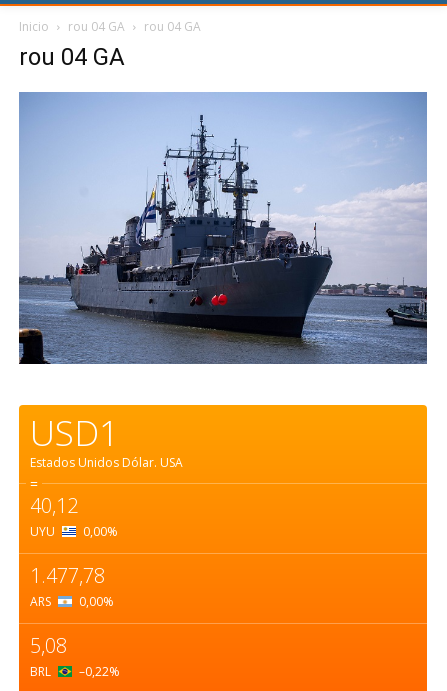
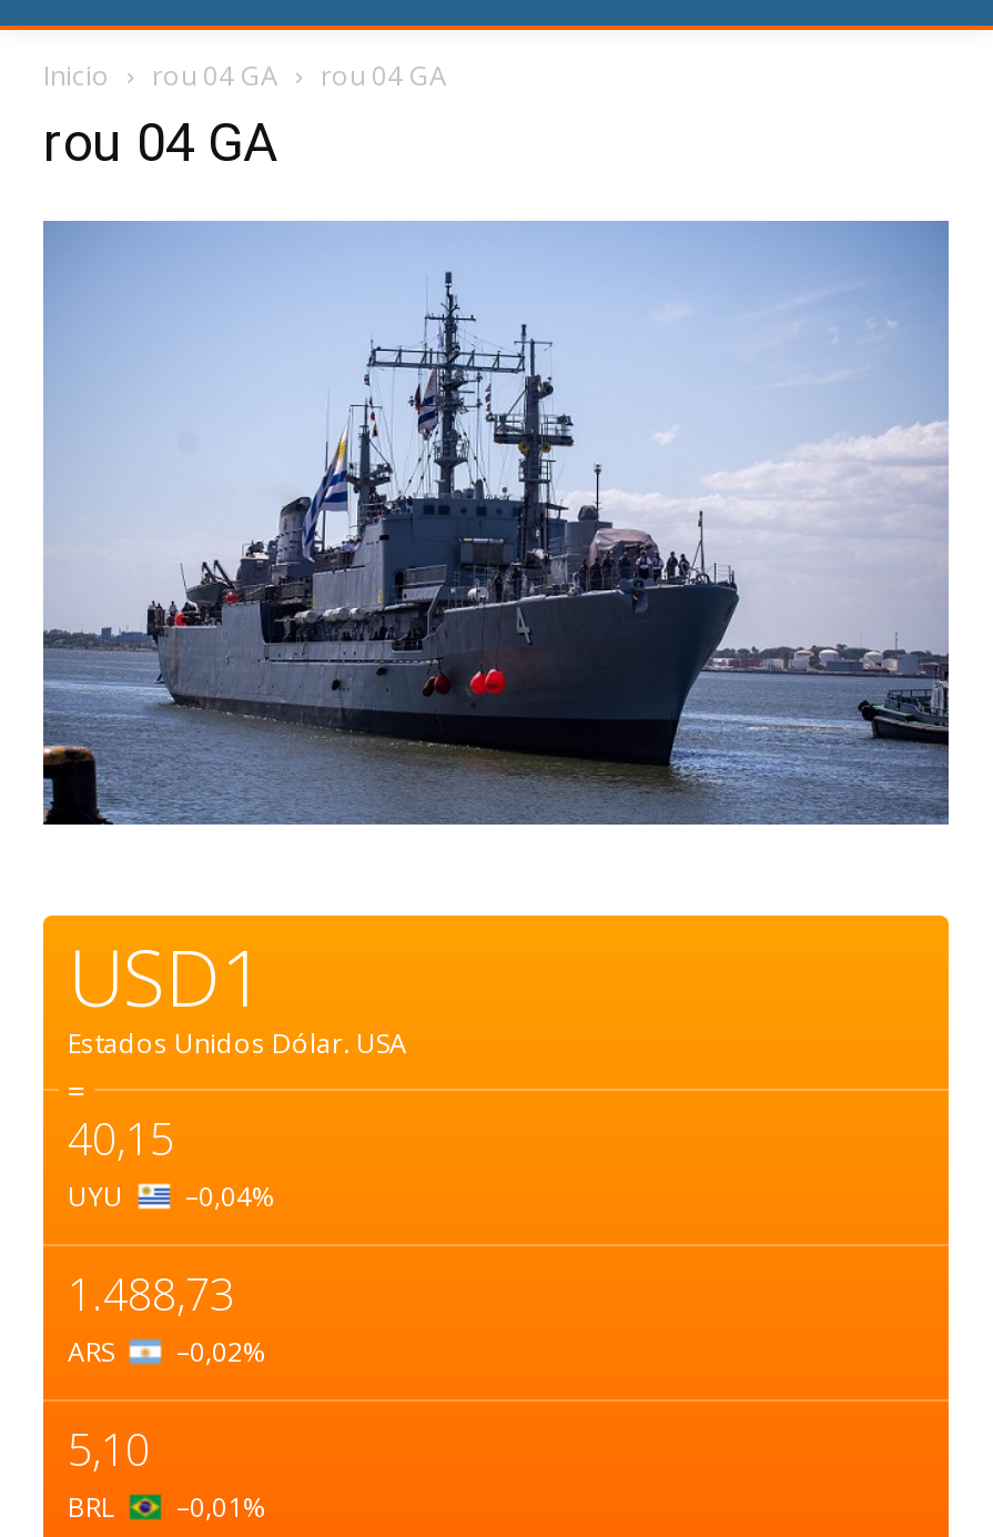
[30,492,78,519] 40,12 -> [68,1109,174,1169] 40,15
[30,523,118,540] UYU 0,00% -> [68,1177,276,1215] UYU –0,04%
[30,562,105,589] 1.477,78 -> [68,1264,234,1323] 1.488,73
[30,593,114,610] ARS 0,00% -> [68,1332,267,1370] ARS –0,02%
[30,632,67,659] 5,08 -> [68,1418,150,1478] 5,10
[30,663,120,680] BRL –0,22% -> [68,1487,267,1525] BRL –0,01%

